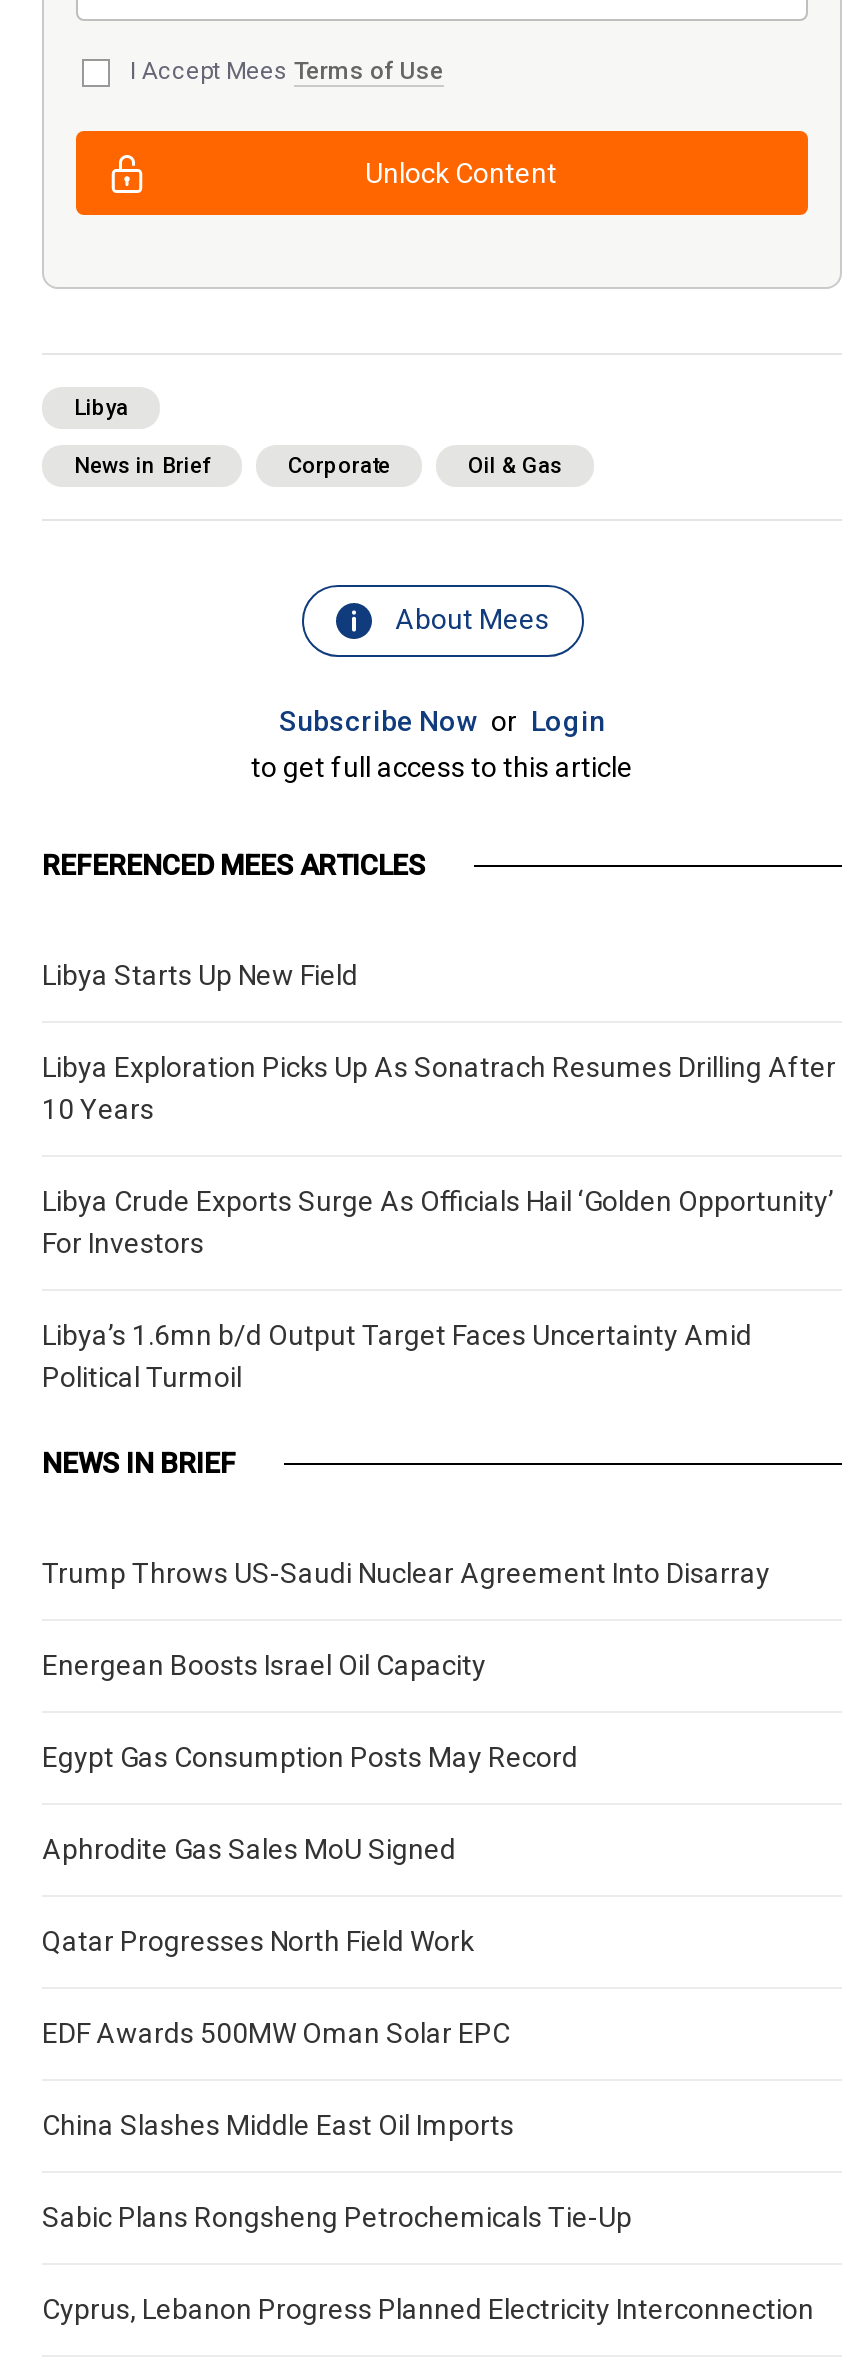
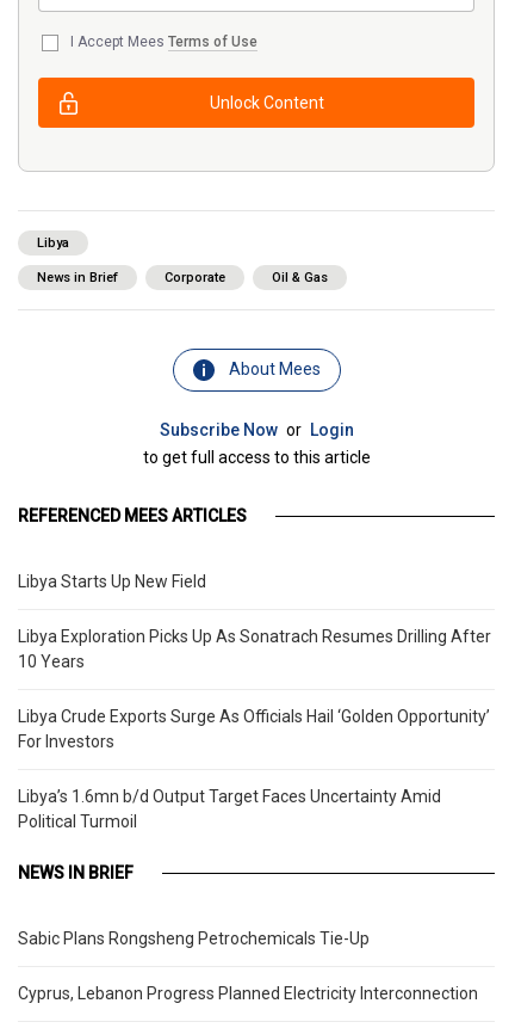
[42,1557,770,2141] Trump Throws US-Saudi Nuclear Agreement Into Disarray | Energean Boosts Israel Oil Capacity | Egypt Gas Consumption Posts May Record | Aphrodite Gas Sales MoU Signed | Qatar Progresses North Field Work | EDF Awards 500MW Oman Solar EPC | China Slashes Middle East Oil Imports -> none

